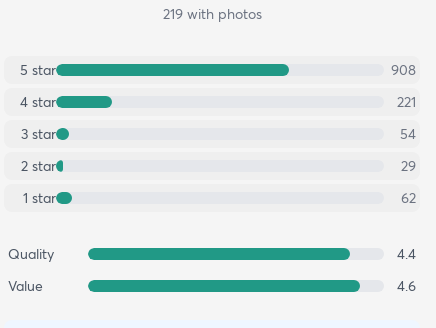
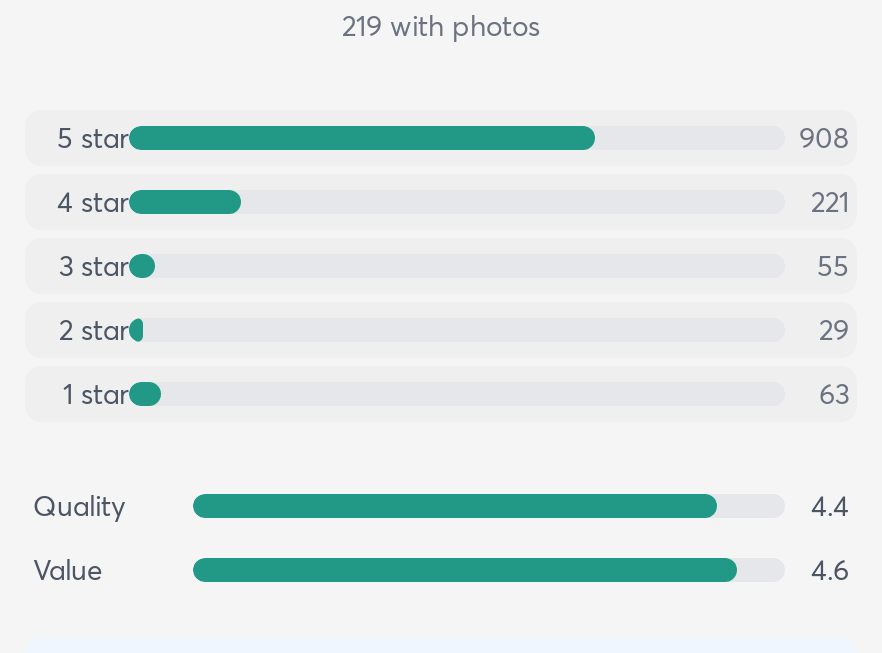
[400,125,416,143] 54 -> [817,248,849,284] 55
[401,189,416,207] 62 -> [819,376,849,412] 63

